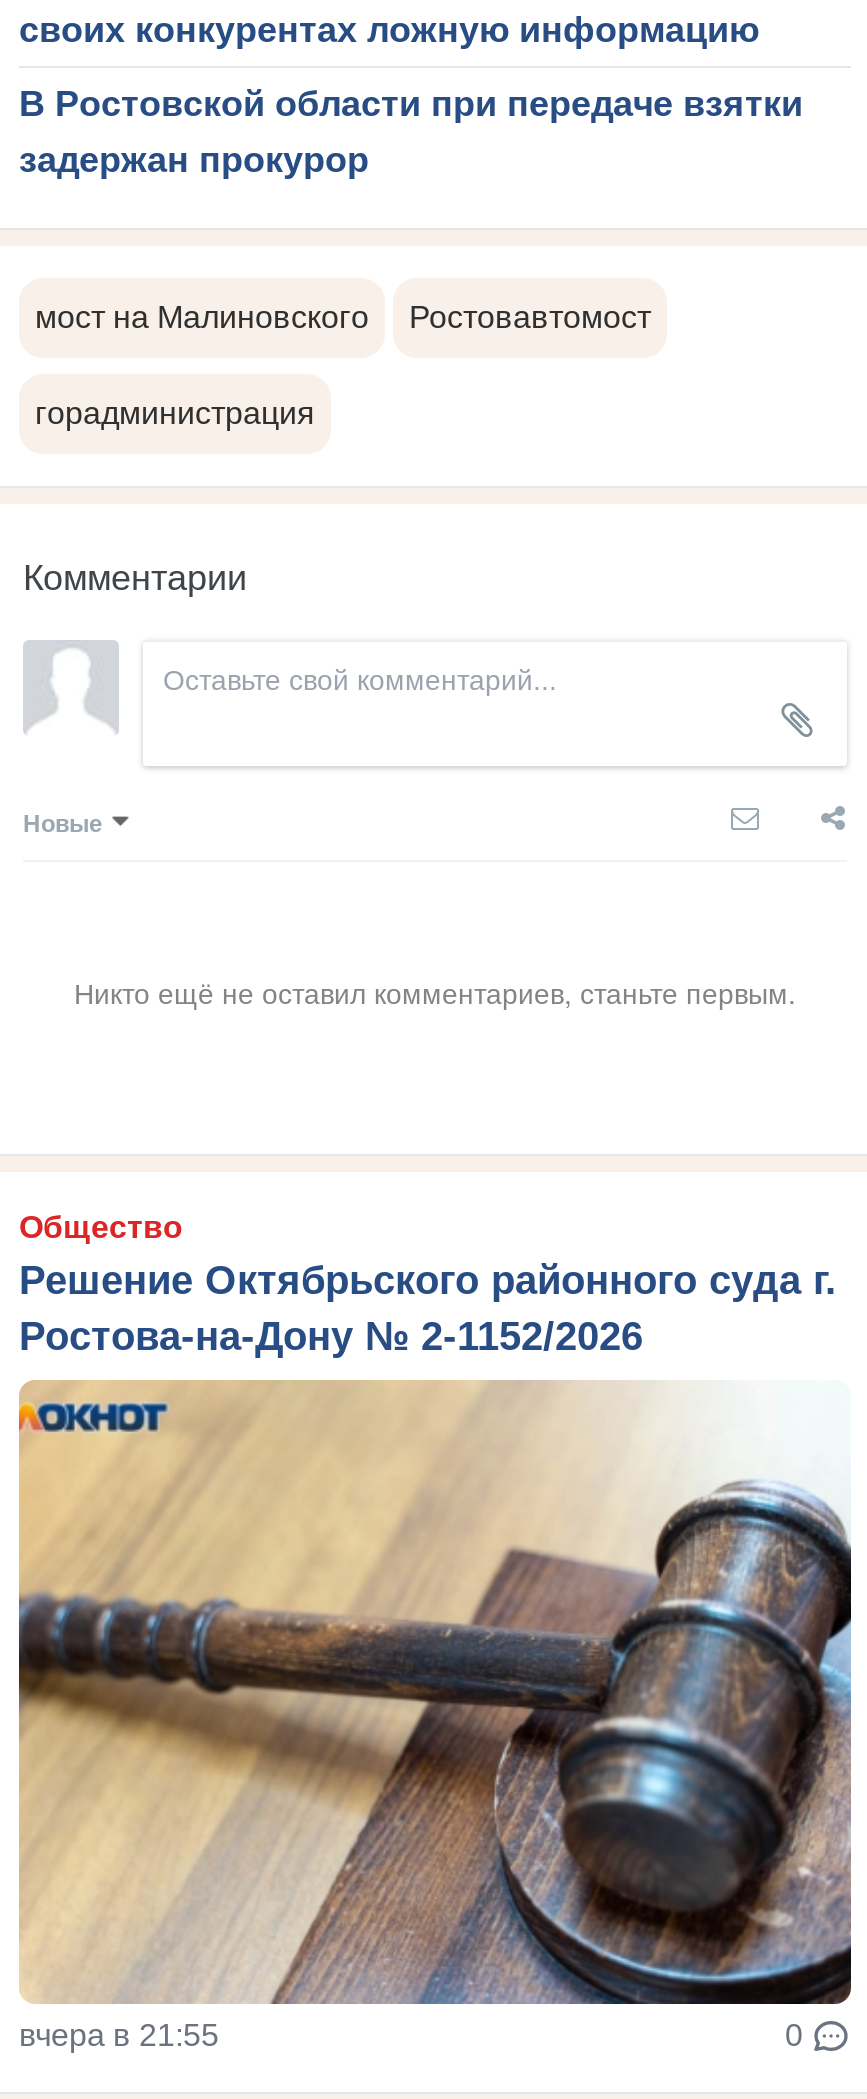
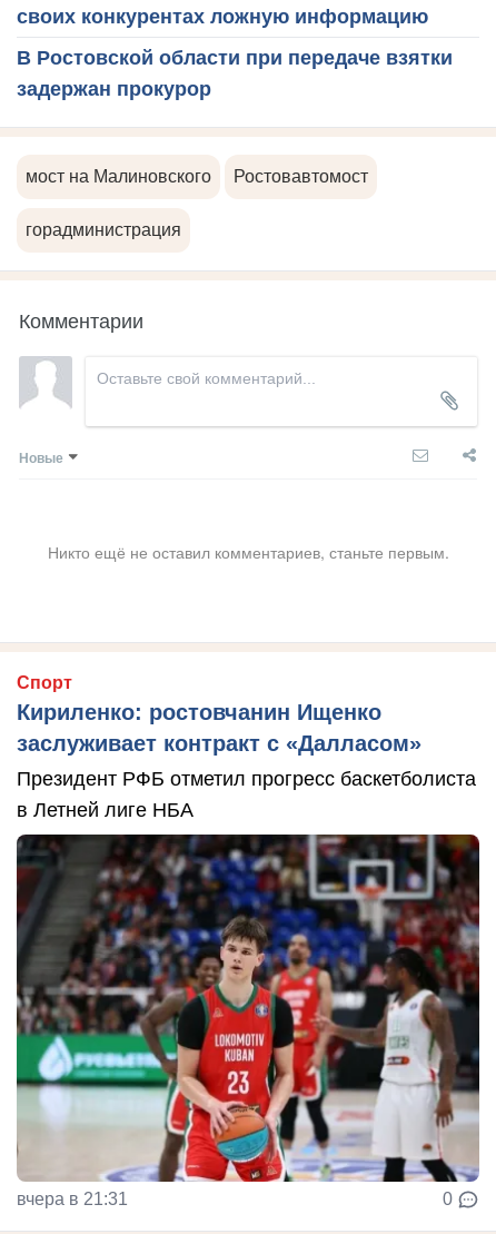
[19,1209,837,1357] Общество | Решение Октябрьского районного суда г. | Ростова-на-Дону № 2-1152/2026 -> [17,673,476,821] Спорт | Кириленко: ростовчанин Ищенко | заслуживает контракт с «Далласом» | Президент РФБ отметил прогресс баскетболиста | в Летней лиге НБА
[17,1434,853,2051] [image] | вчера в 21:55 -> [16,833,480,1208] [image] | вчера в 21:31

